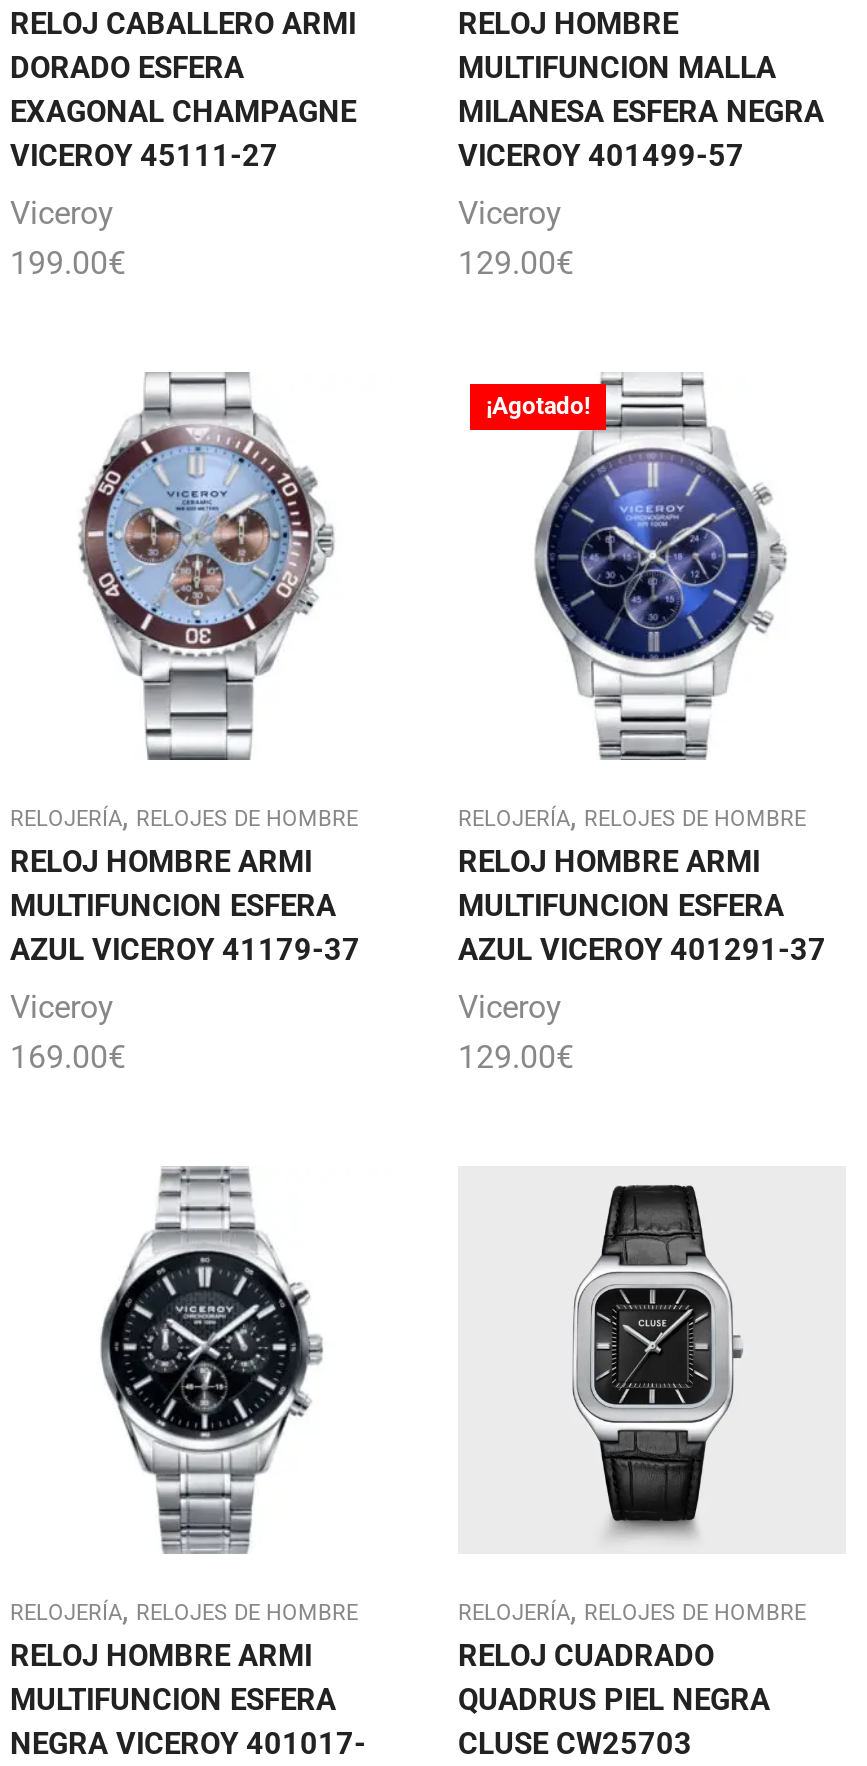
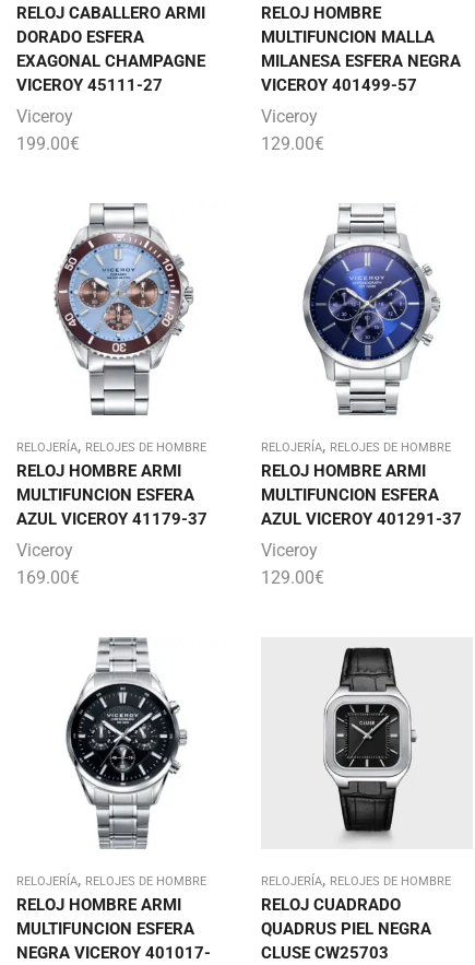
[486,392,590,420] ¡Agotado! -> none

